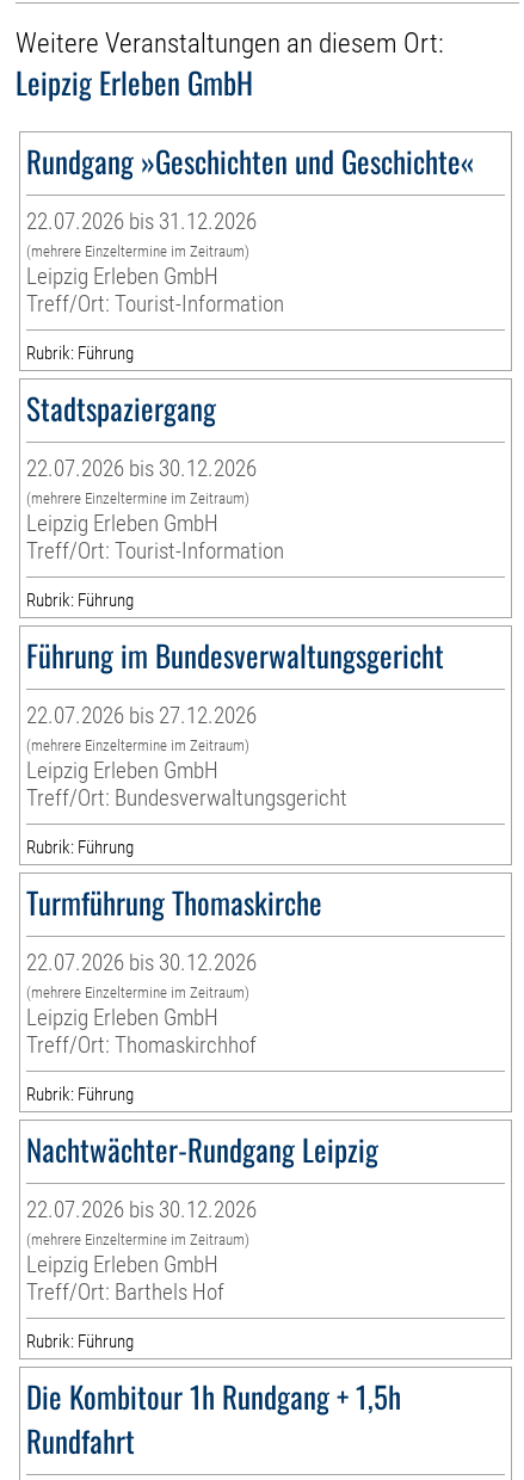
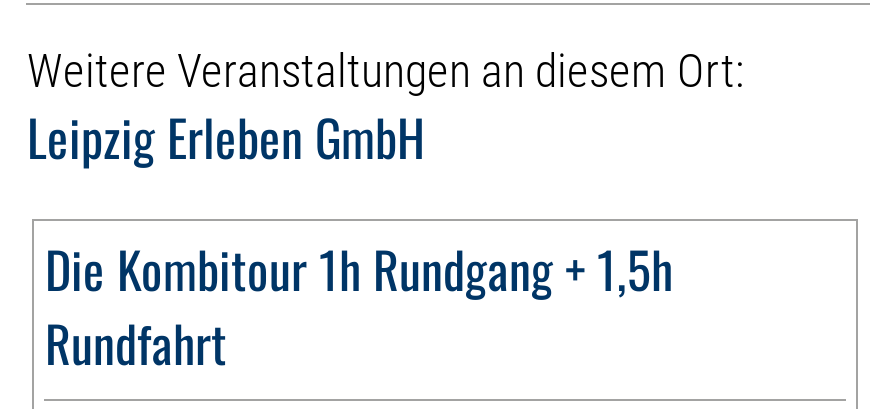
[27,139,474,1353] Rundgang »Geschichten und Geschichte« | 22.07.2026 bis 31.12.2026 | (mehrere Einzeltermine im Zeitraum) | Leipzig Erleben GmbH | Treff/Ort: Tourist-Information | Rubrik: Führung | Stadtspaziergang | 22.07.2026 bis 30.12.2026 | (mehrere Einzeltermine im Zeitraum) | Leipzig Erleben GmbH | Treff/Ort: Tourist-Information | Rubrik: Führung | Führung im Bundesverwaltungsgericht | 22.07.2026 bis 27.12.2026 | (mehrere Einzeltermine im Zeitraum) | Leipzig Erleben GmbH | Treff/Ort: Bundesverwaltungsgericht | Rubrik: Führung | Turmführung Thomaskirche | 22.07.2026 bis 30.12.2026 | (mehrere Einzeltermine im Zeitraum) | Leipzig Erleben GmbH | Treff/Ort: Thomaskirchhof | Rubrik: Führung | Nachtwächter-Rundgang Leipzig | 22.07.2026 bis 30.12.2026 | (mehrere Einzeltermine im Zeitraum) | Leipzig Erleben GmbH | Treff/Ort: Barthels Hof | Rubrik: Führung -> none

